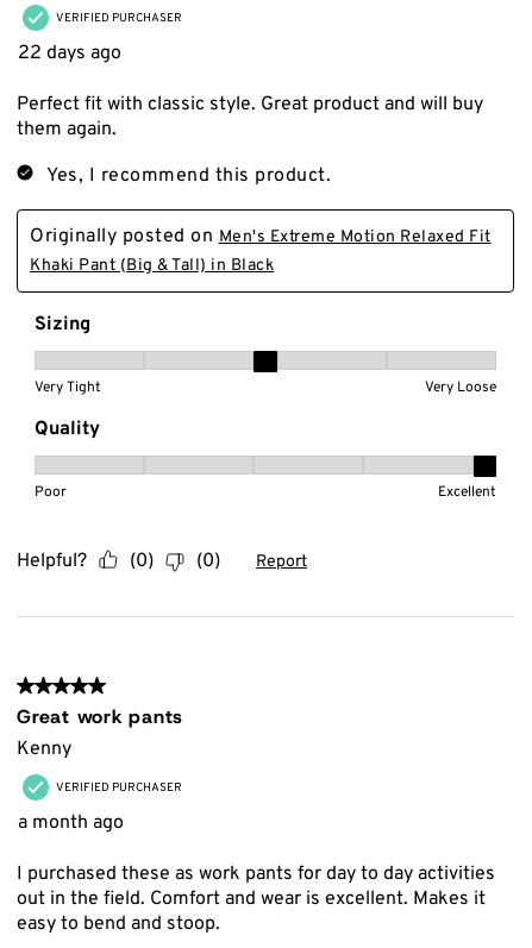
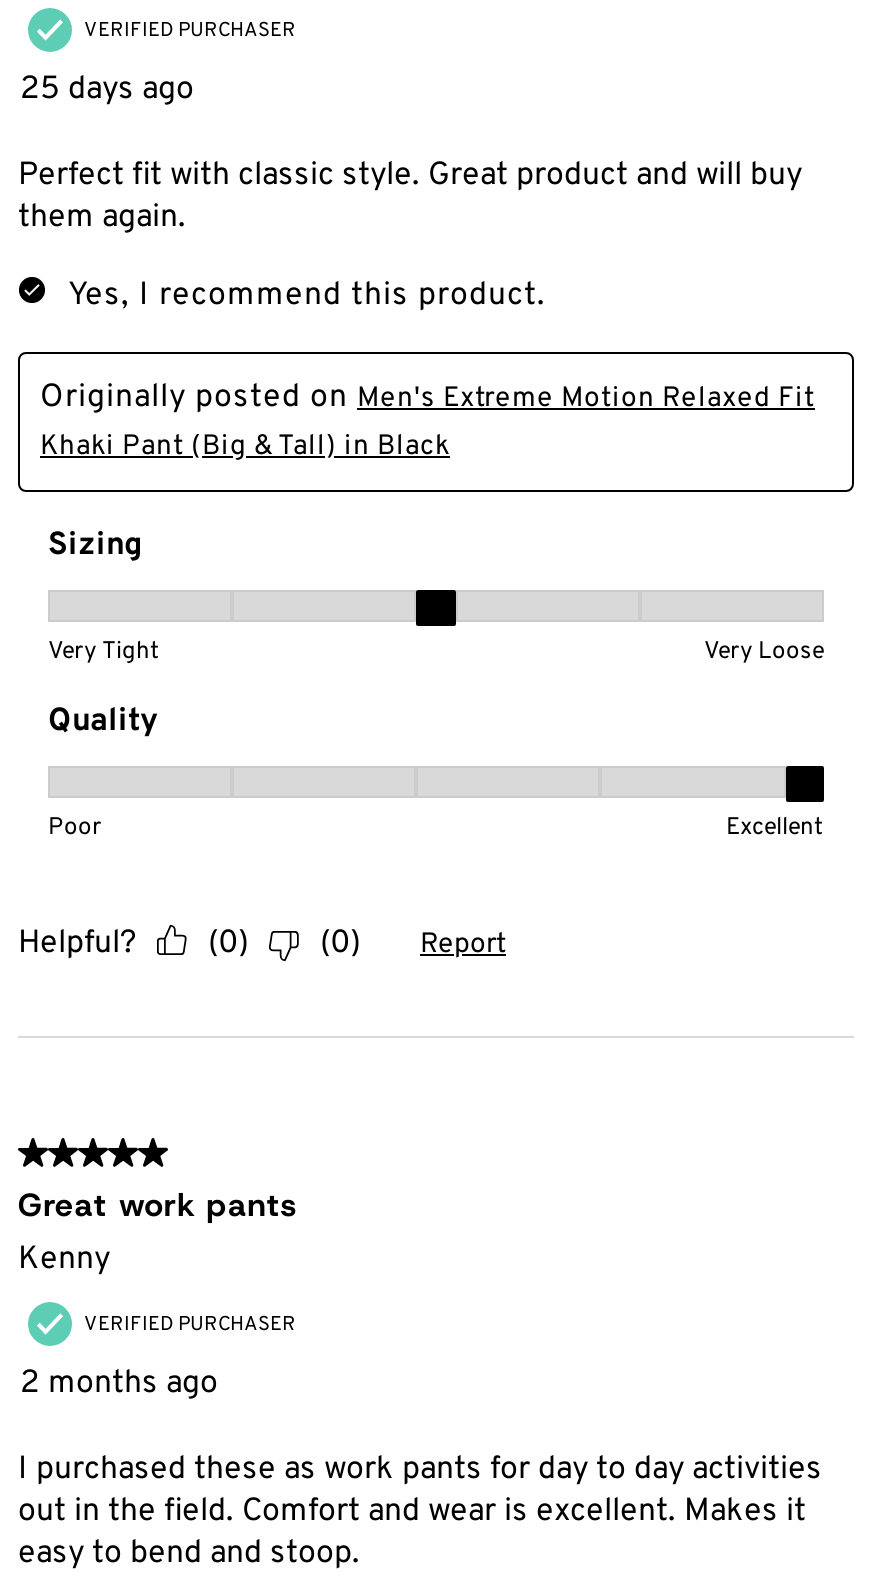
[18,41,121,65] 22 days ago -> [20,69,194,109] 25 days ago
[18,811,124,834] a month ago -> [20,1363,218,1403] 2 months ago

